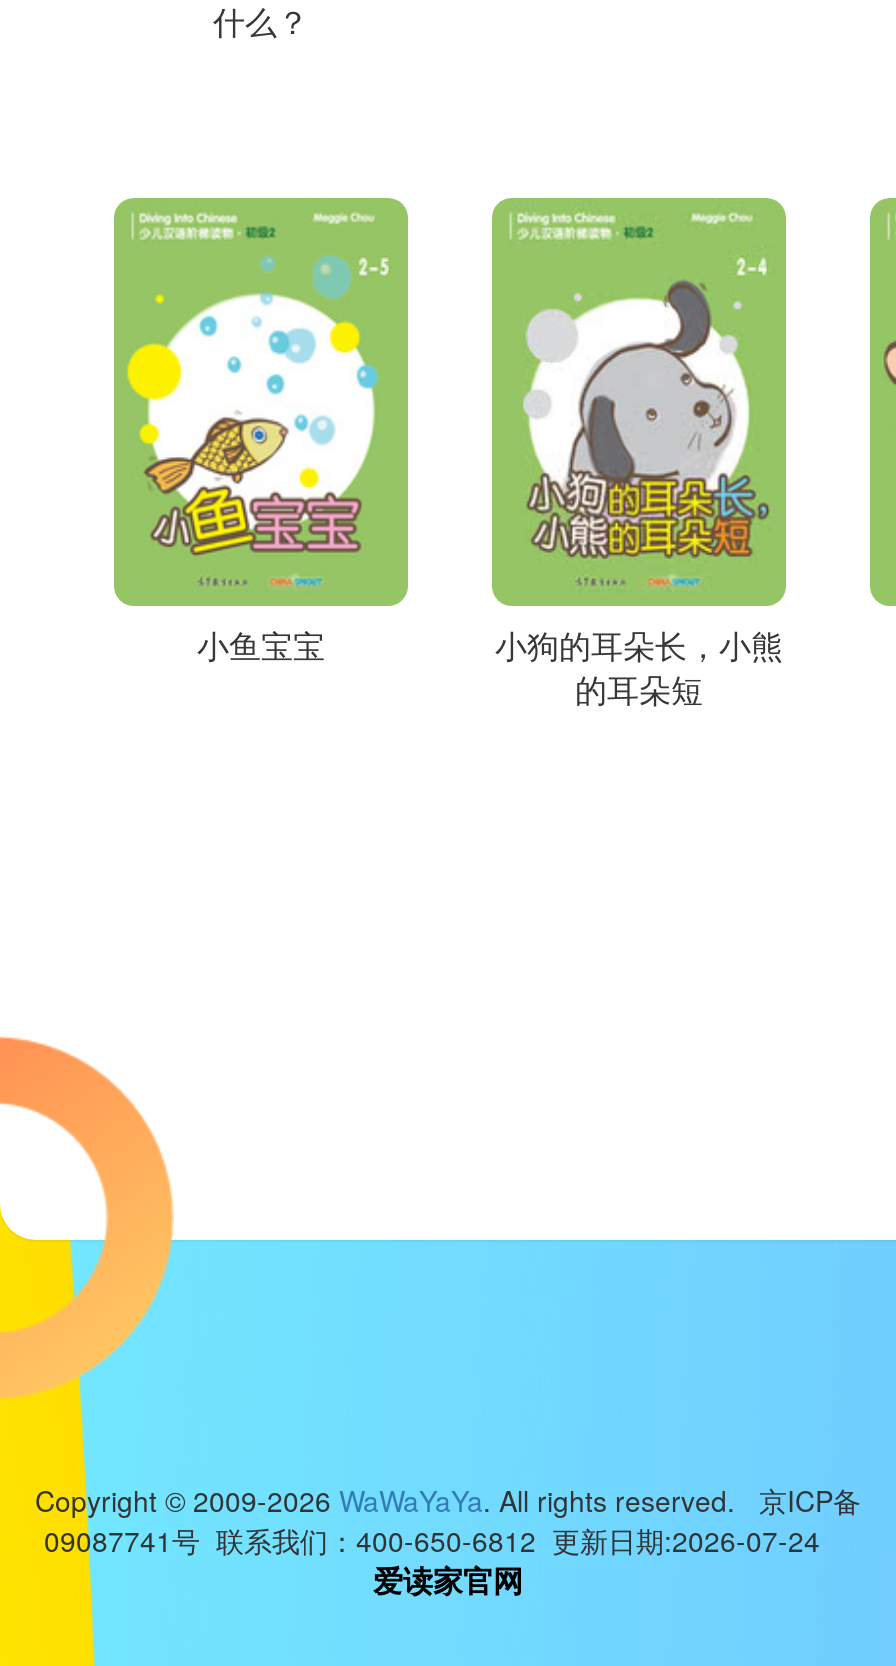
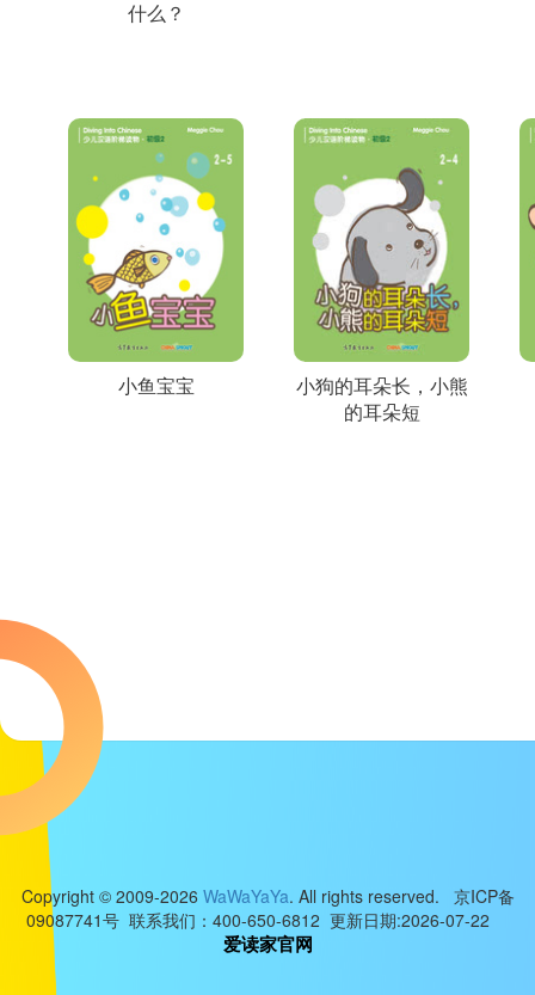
[44,1520,852,1560] 09087741号 联系我们：400-650-6812 更新日期:2026-07-24 -> [26,908,509,932] 09087741号 联系我们：400-650-6812 更新日期:2026-07-22

